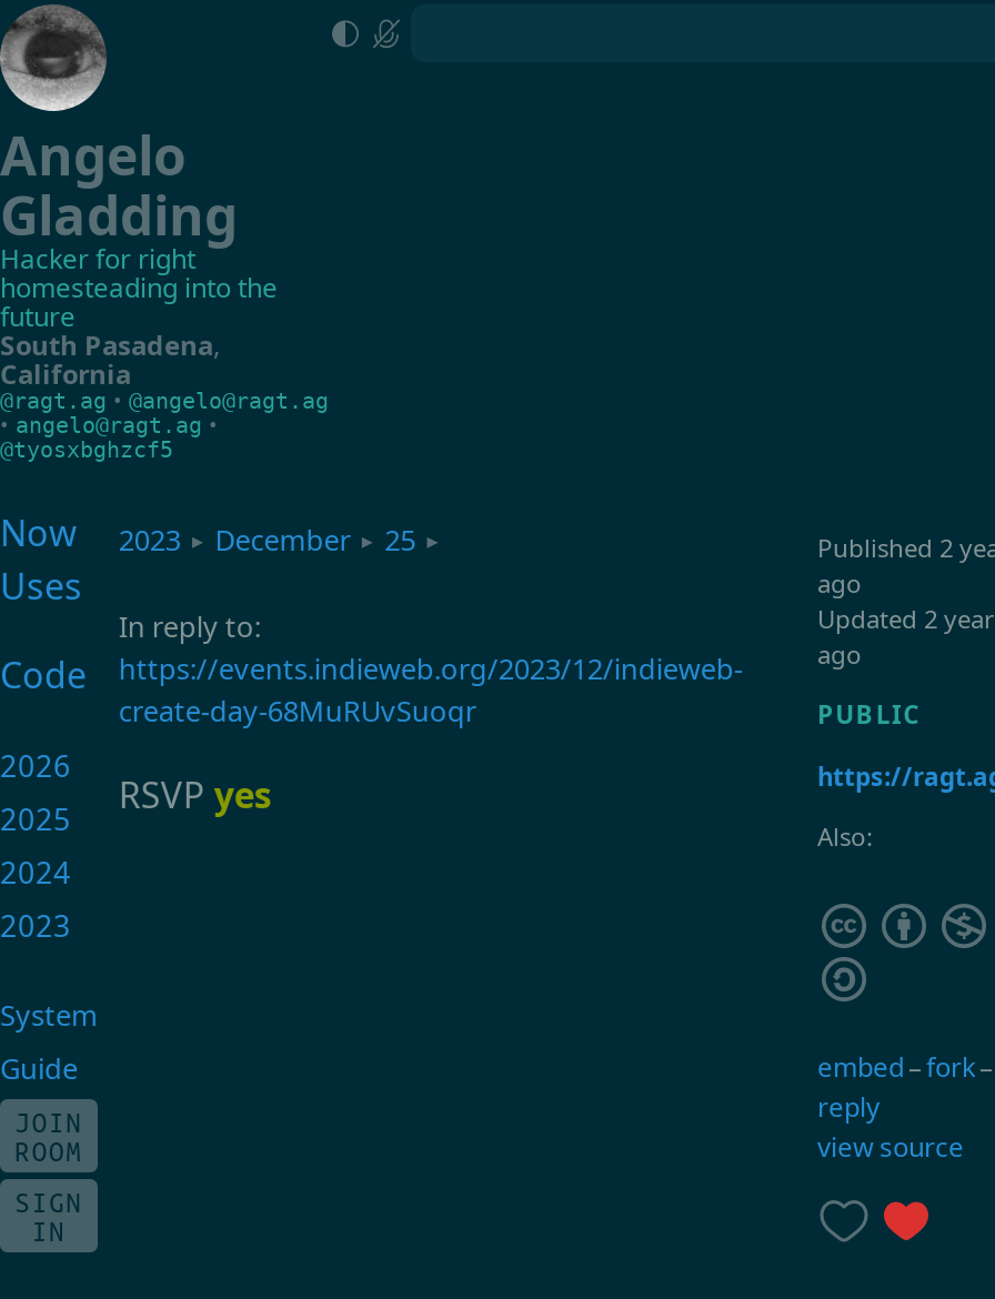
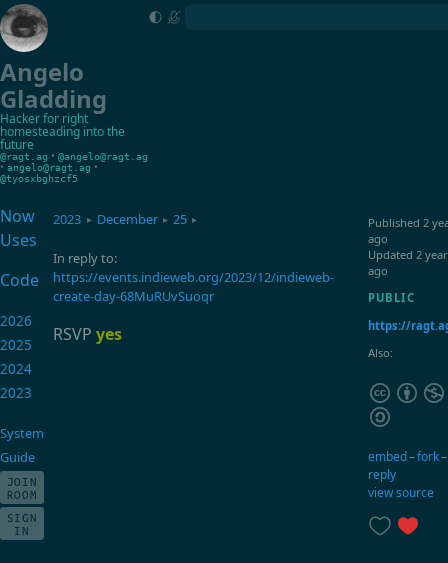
[0,326,220,393] South Pasadena, | California -> none

